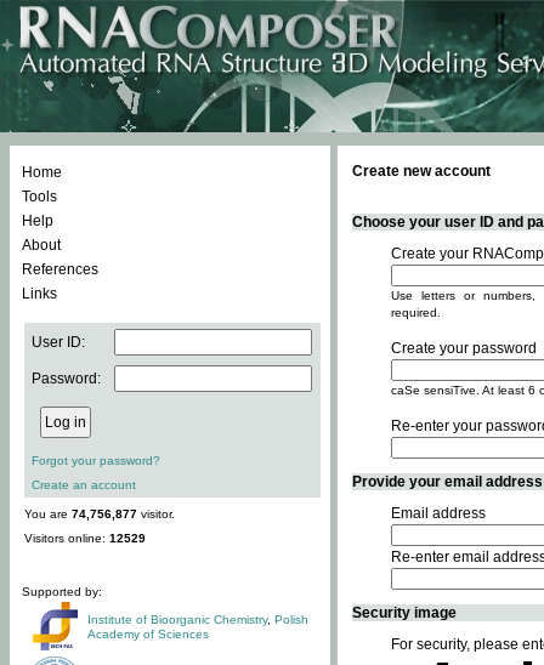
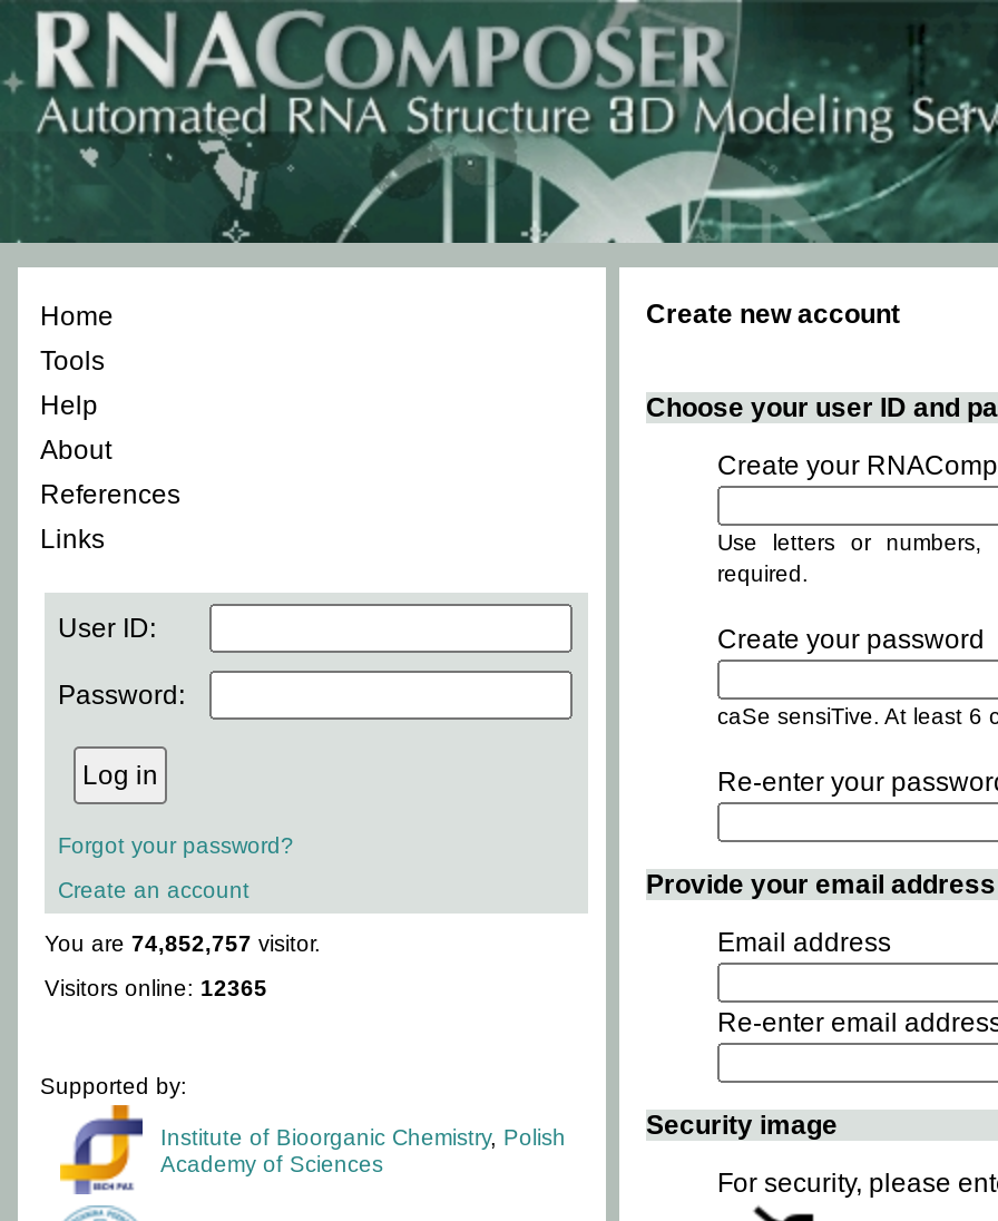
[24,507,175,521] You are 74,756,877 visitor. -> [45,931,321,956] You are 74,852,757 visitor.
[24,532,146,545] Visitors online: 12529 -> [45,976,267,1000] Visitors online: 12365

